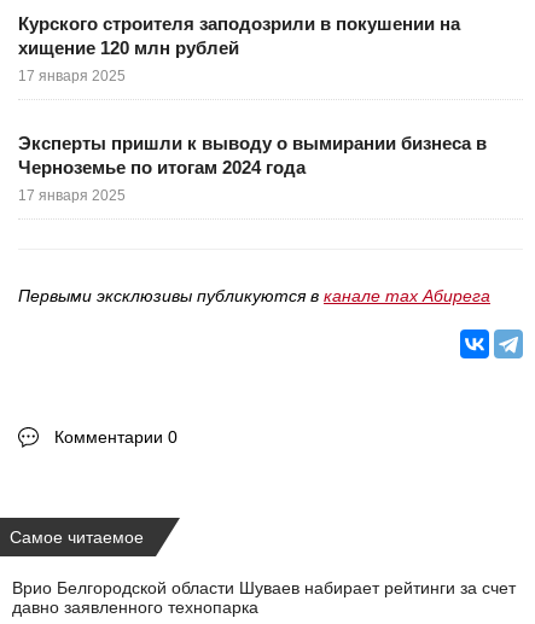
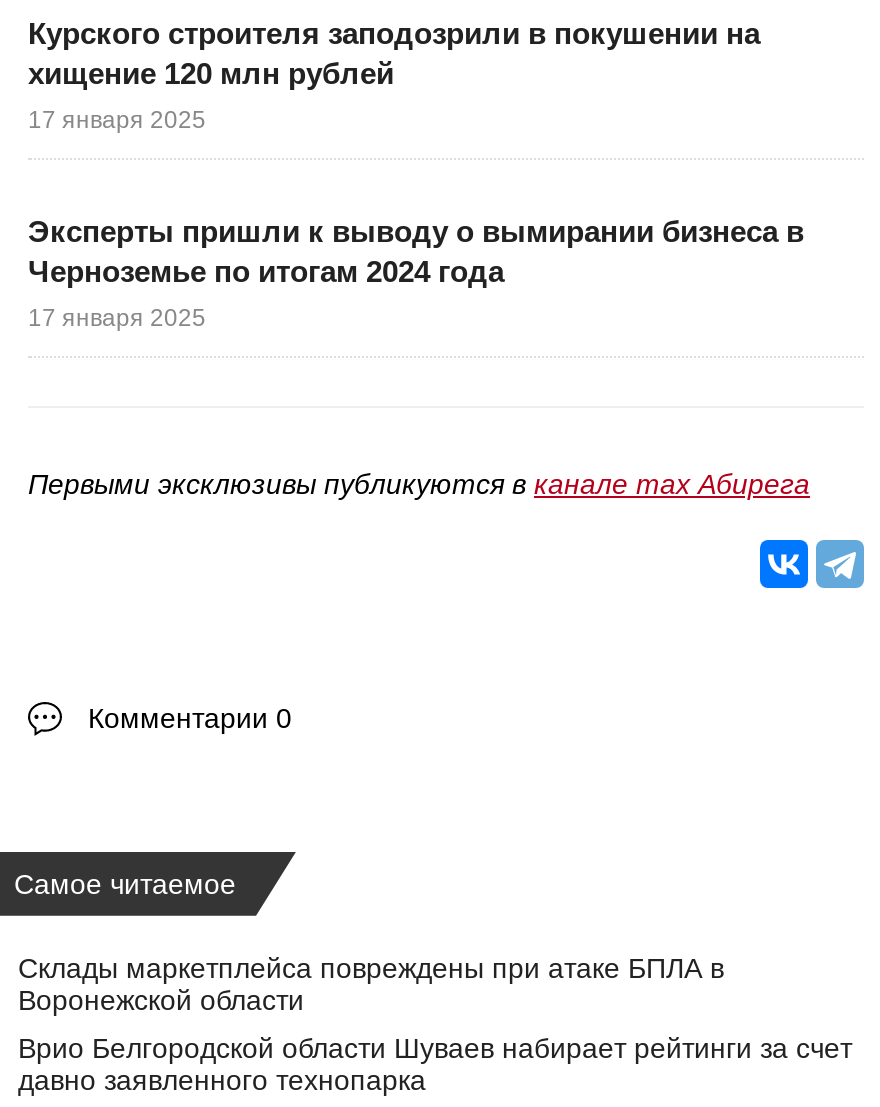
none -> [18,952,724,1016] Склады маркетплейса повреждены при атаке БПЛА в | Воронежской области

